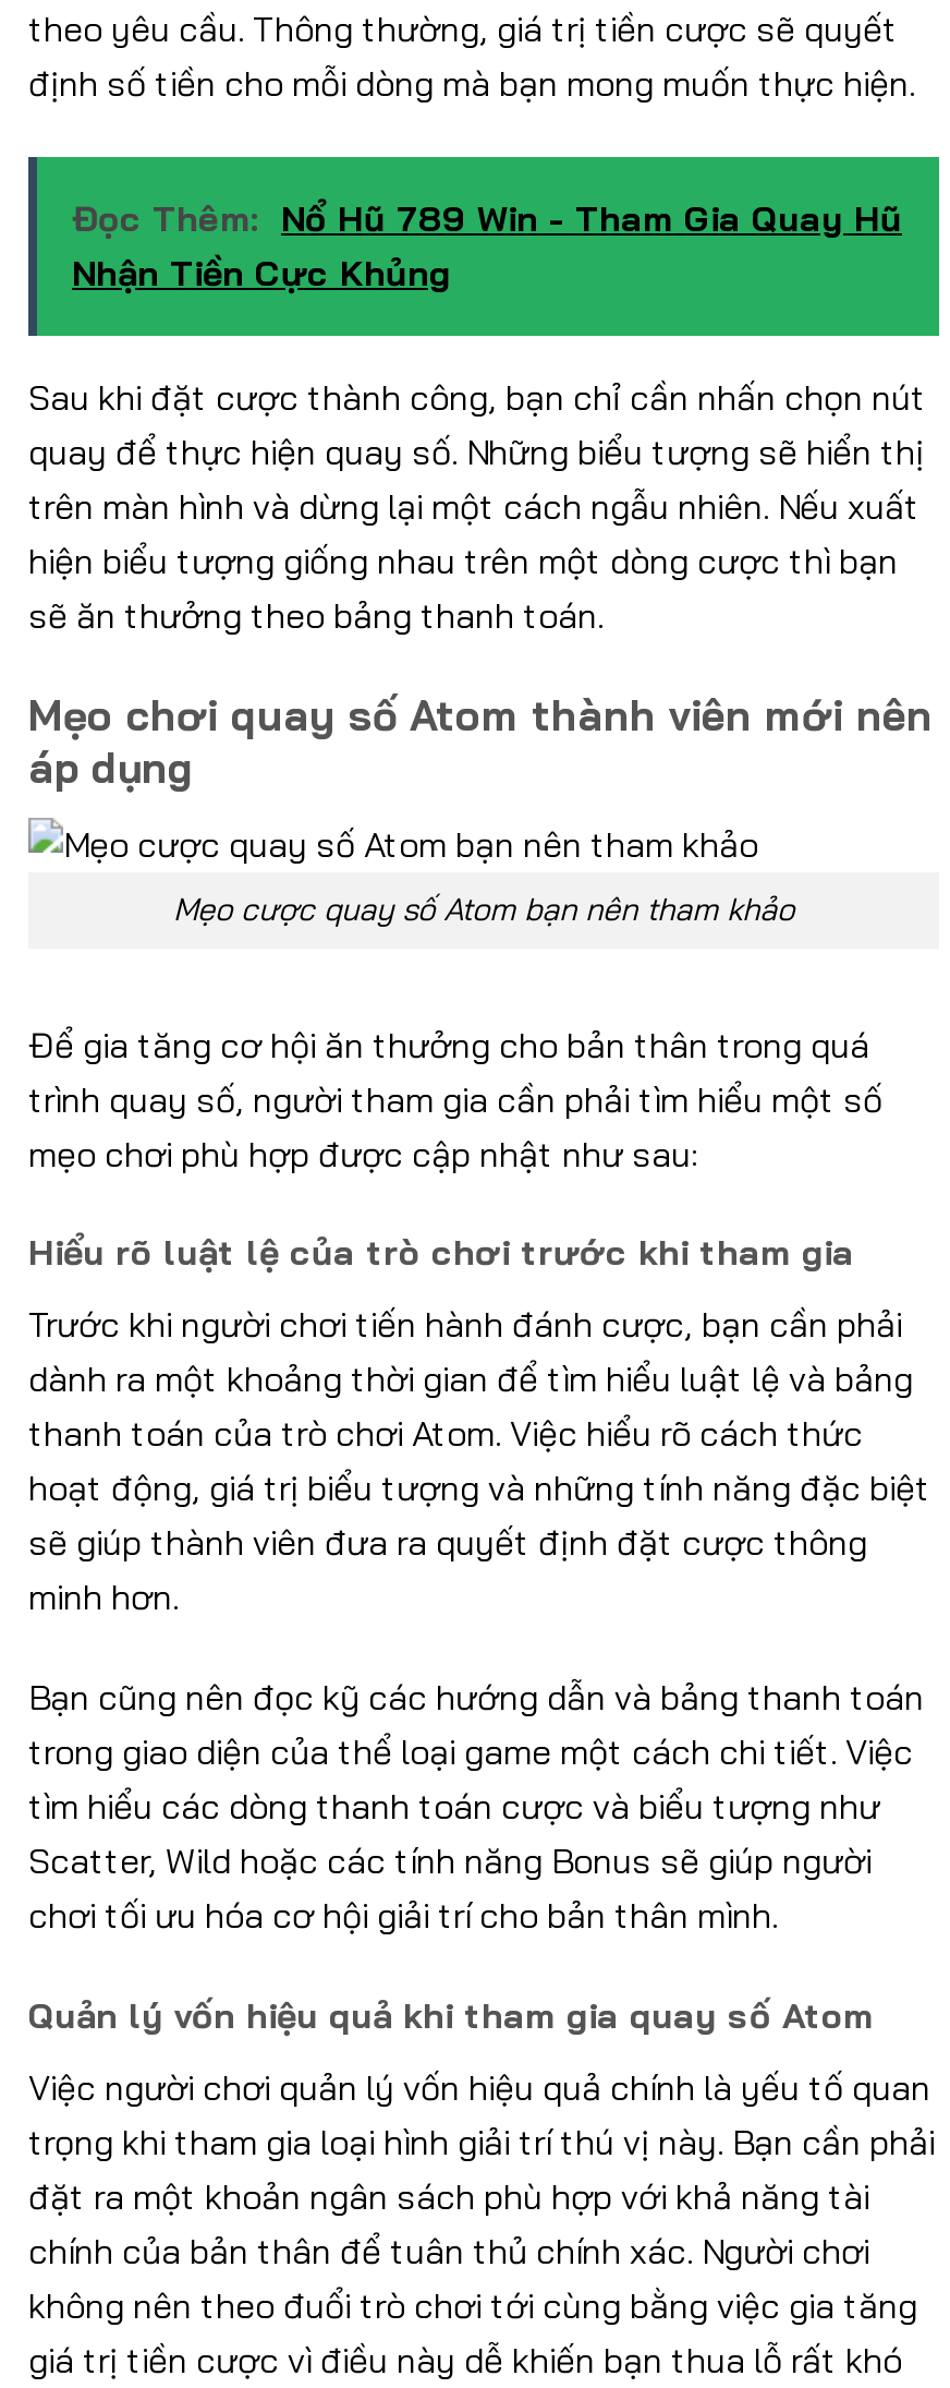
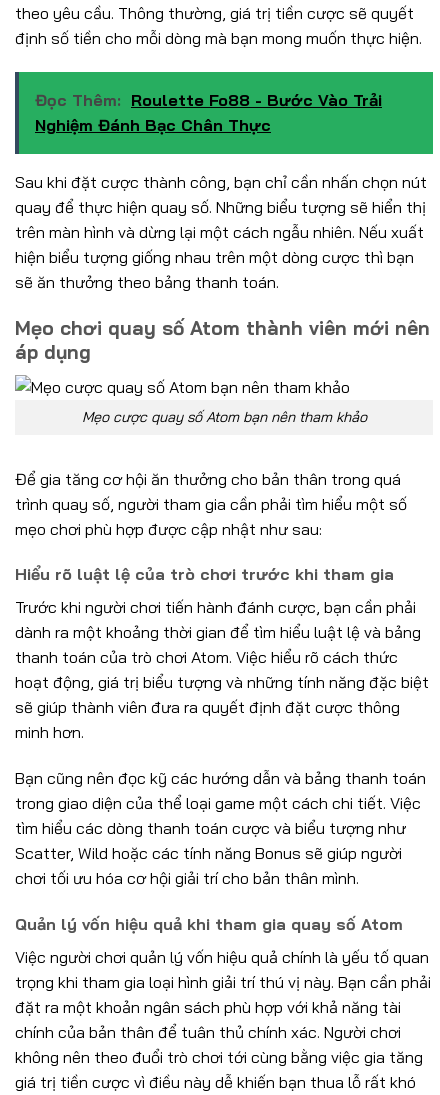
[72,197,902,295] Đọc Thêm: Nổ Hũ 789 Win - Tham Gia Quay Hũ | Nhận Tiền Cực Khủng -> [35,90,382,135] Đọc Thêm: Roulette Fo88 - Bước Vào Trải | Nghiệm Đánh Bạc Chân Thực

